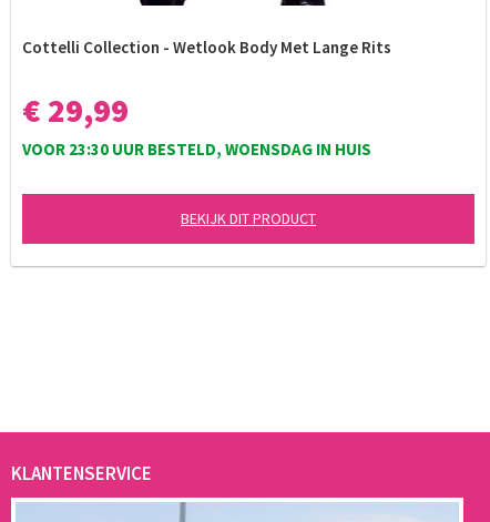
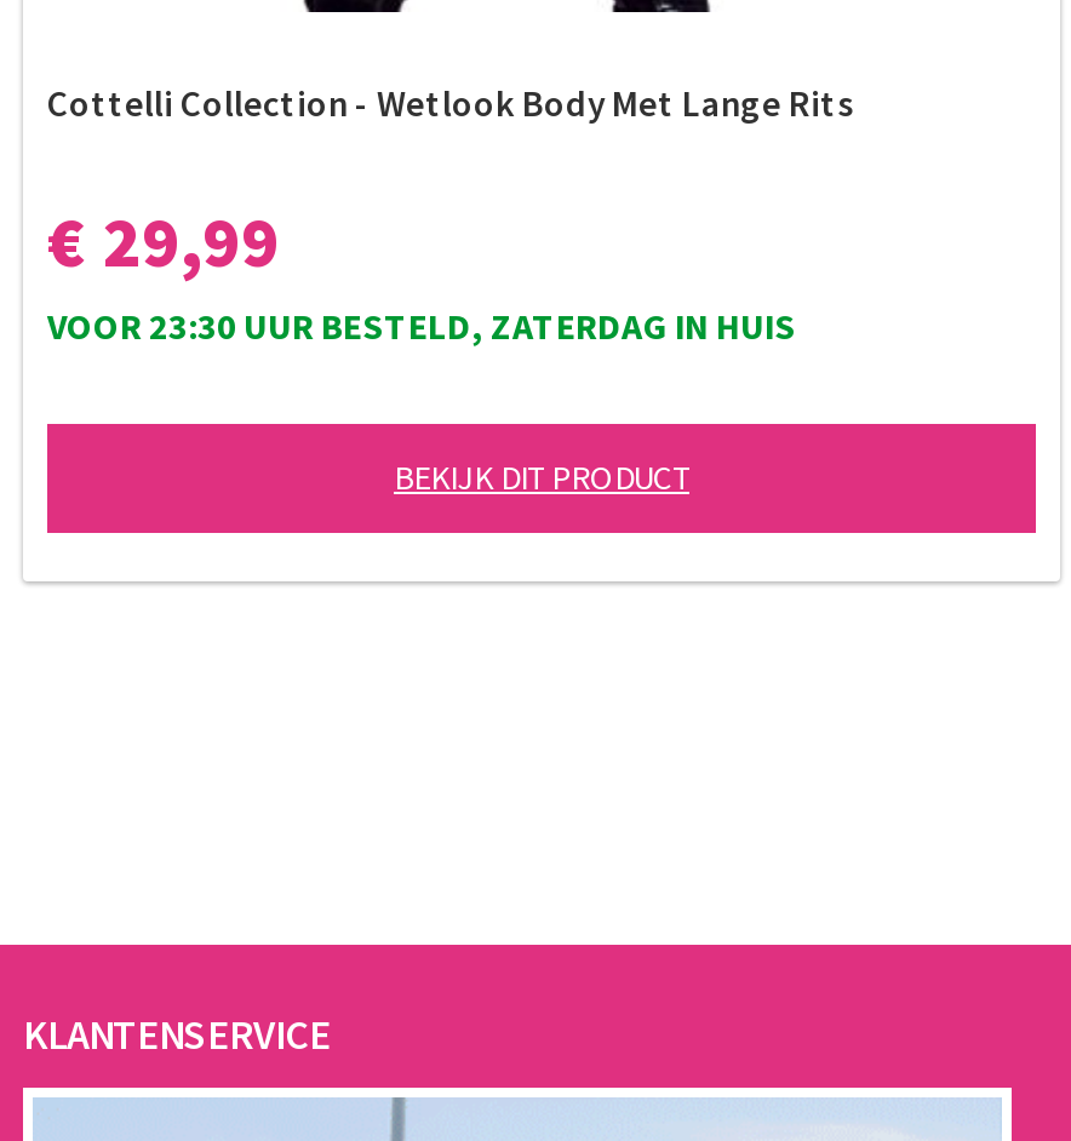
[22,139,371,160] VOOR 23:30 UUR BESTELD, WOENSDAG IN HUIS -> [47,303,796,349] VOOR 23:30 UUR BESTELD, ZATERDAG IN HUIS

